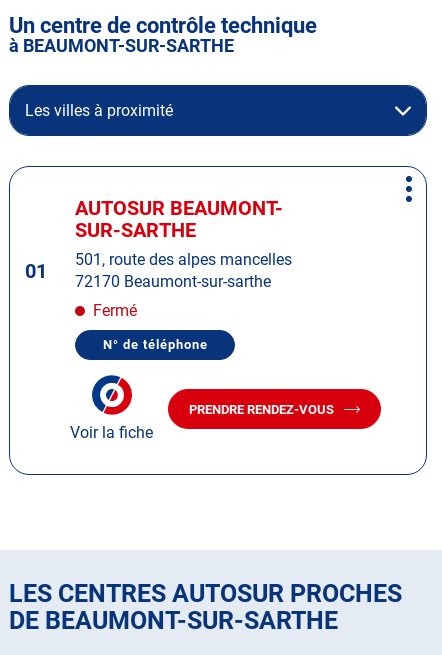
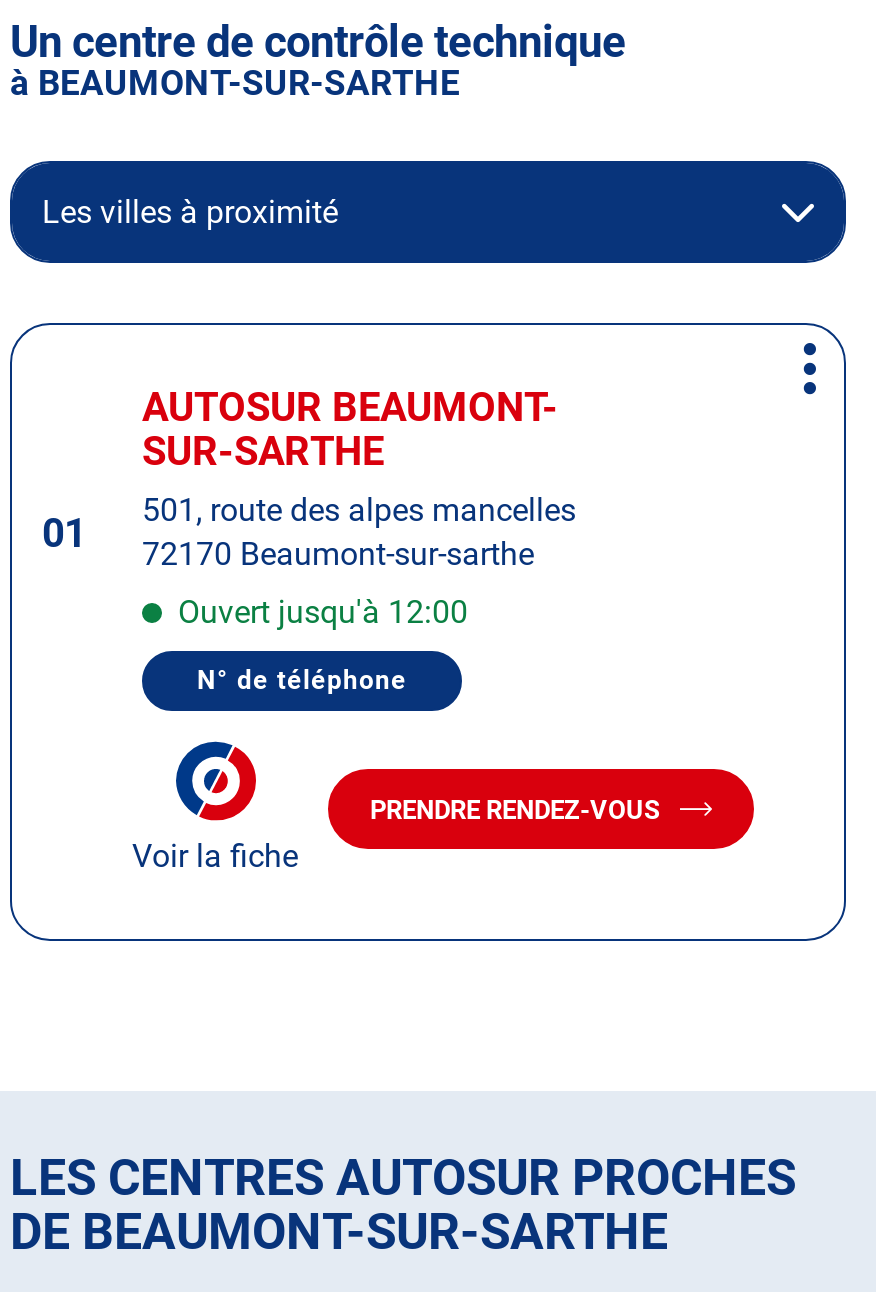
[93,301,137,320] Fermé -> [178,593,468,631] Ouvert jusqu'à 12:00

